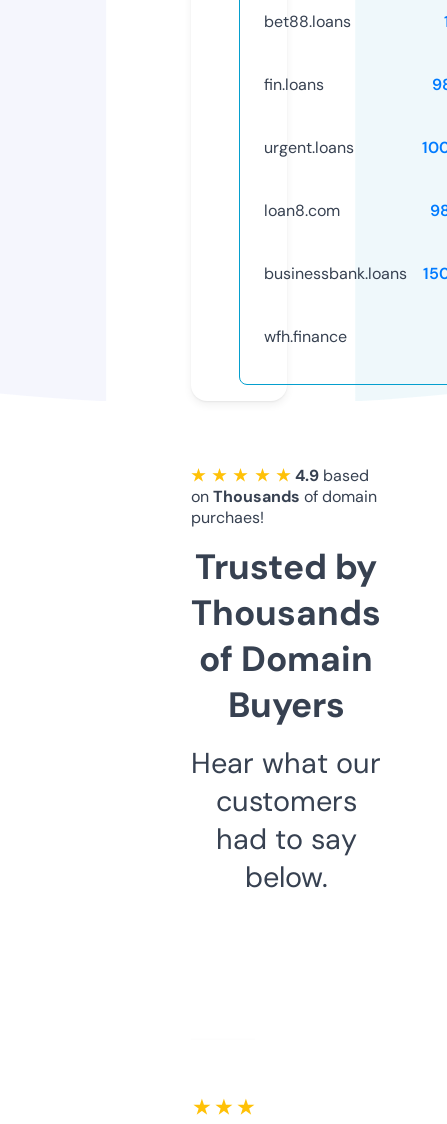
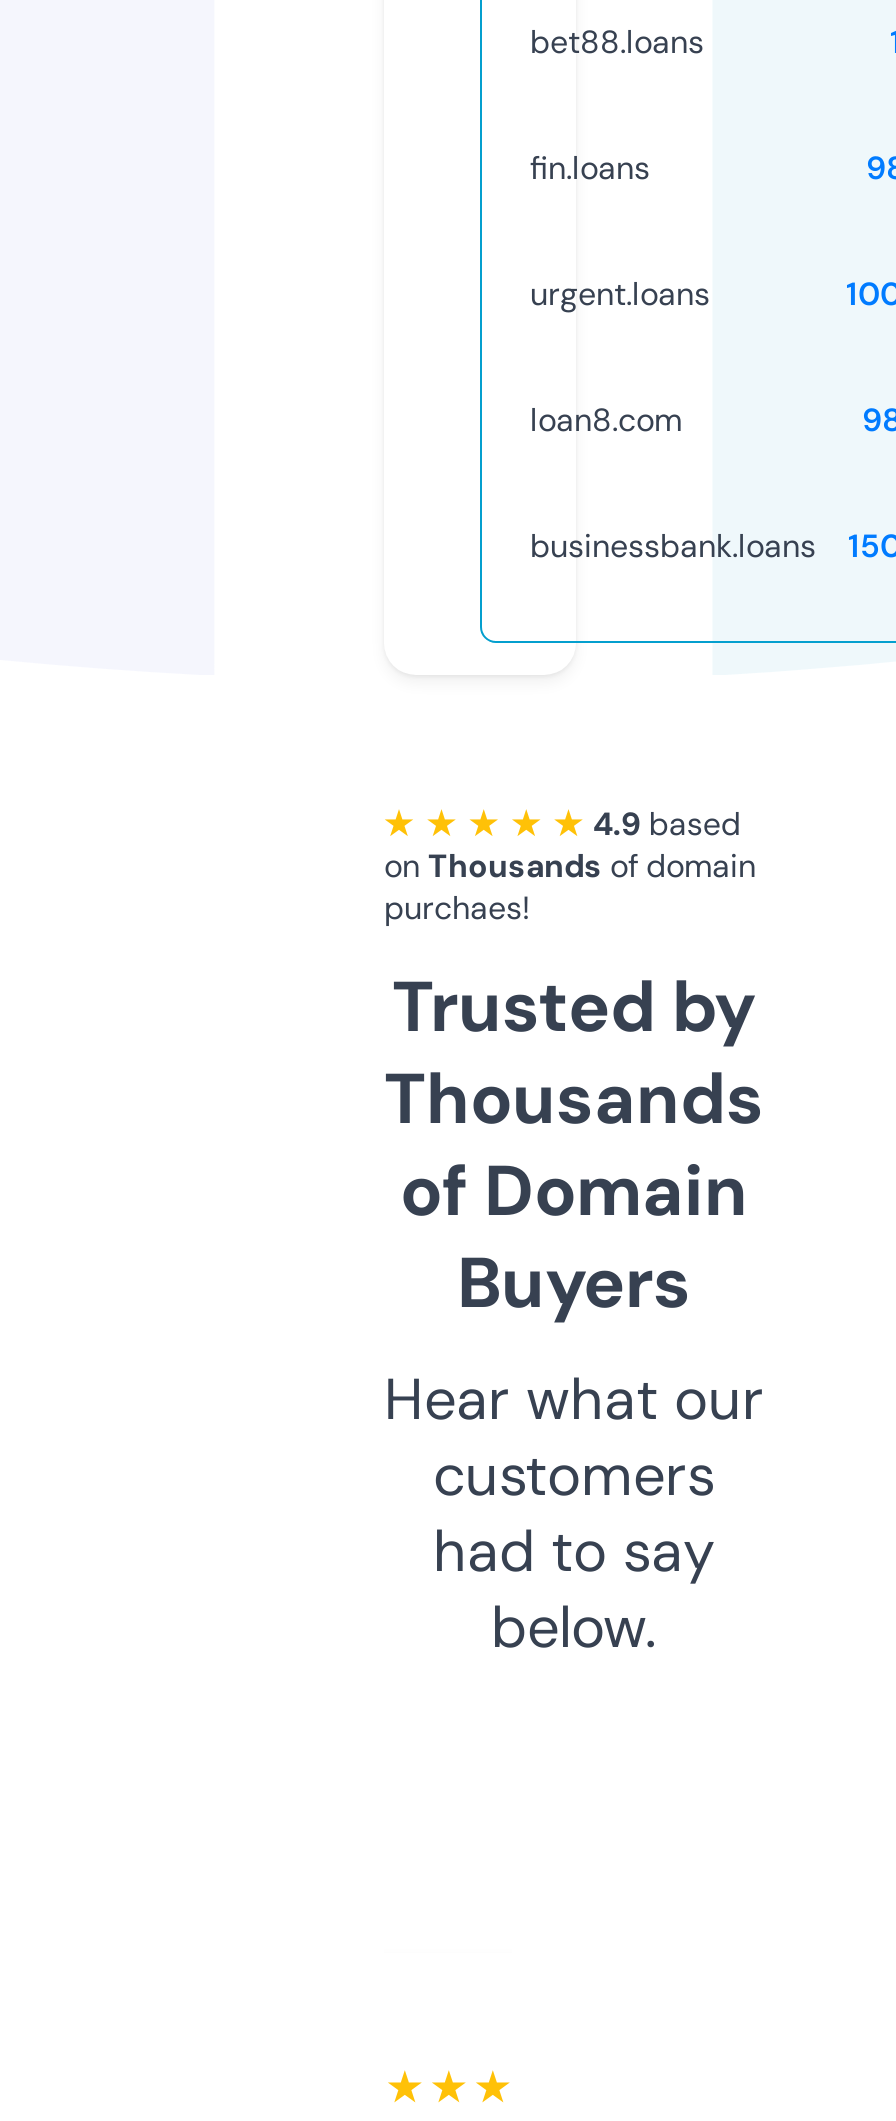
[264,326,347,347] wfh.finance -> none

